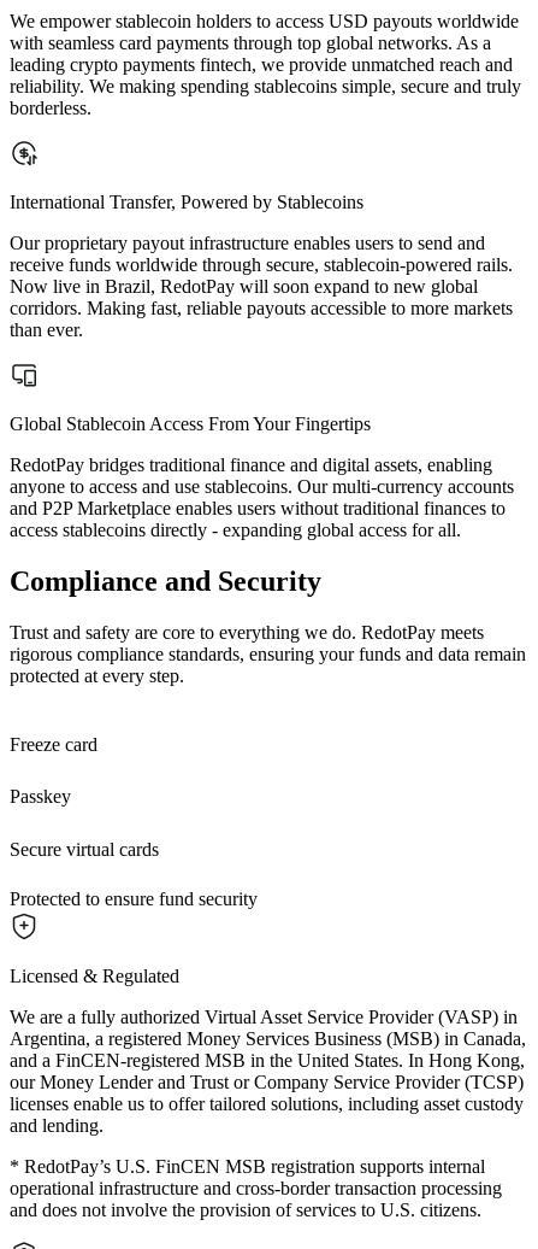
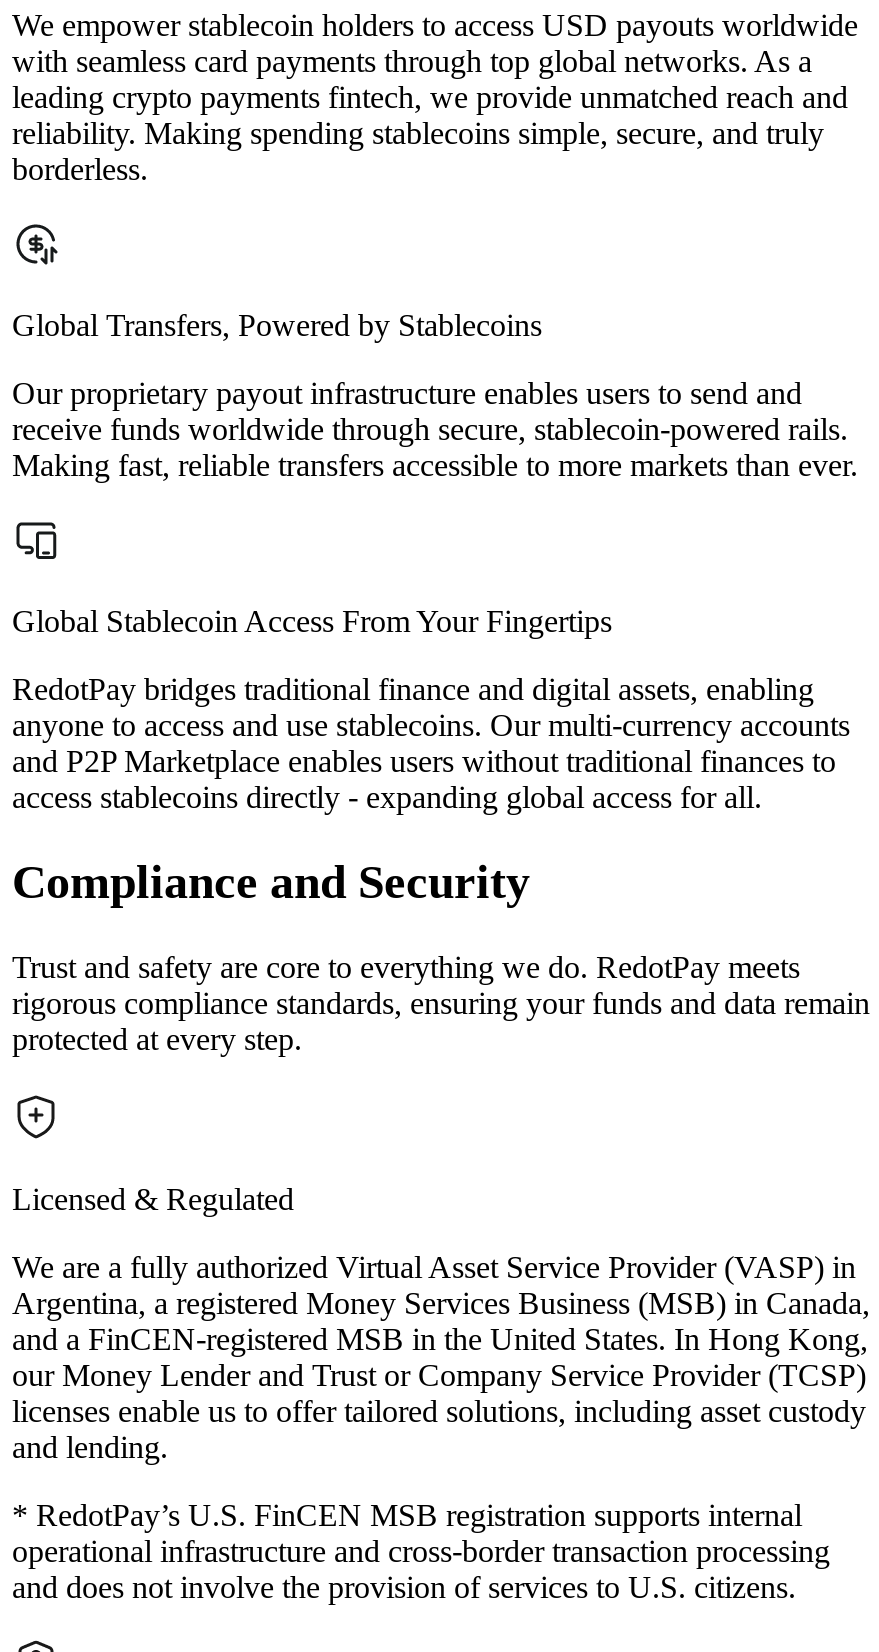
[10,77,521,97] reliability. We making spending stablecoins simple, secure and truly -> [12,117,824,151] reliability. Making spending stablecoins simple, secure, and truly
[10,192,363,213] International Transfer, Powered by Stablecoins -> [12,309,542,343] Global Transfers, Powered by Stablecoins
[10,277,513,341] Now live in Brazil, RedotPay will soon expand to new global | corridors. Making fast, reliable payouts accessible to more markets | than ever. -> [12,449,858,483] Making fast, reliable transfers accessible to more markets than ever.
[10,735,258,909] Freeze card | Passkey | Secure virtual cards | Protected to ensure fund security -> none

